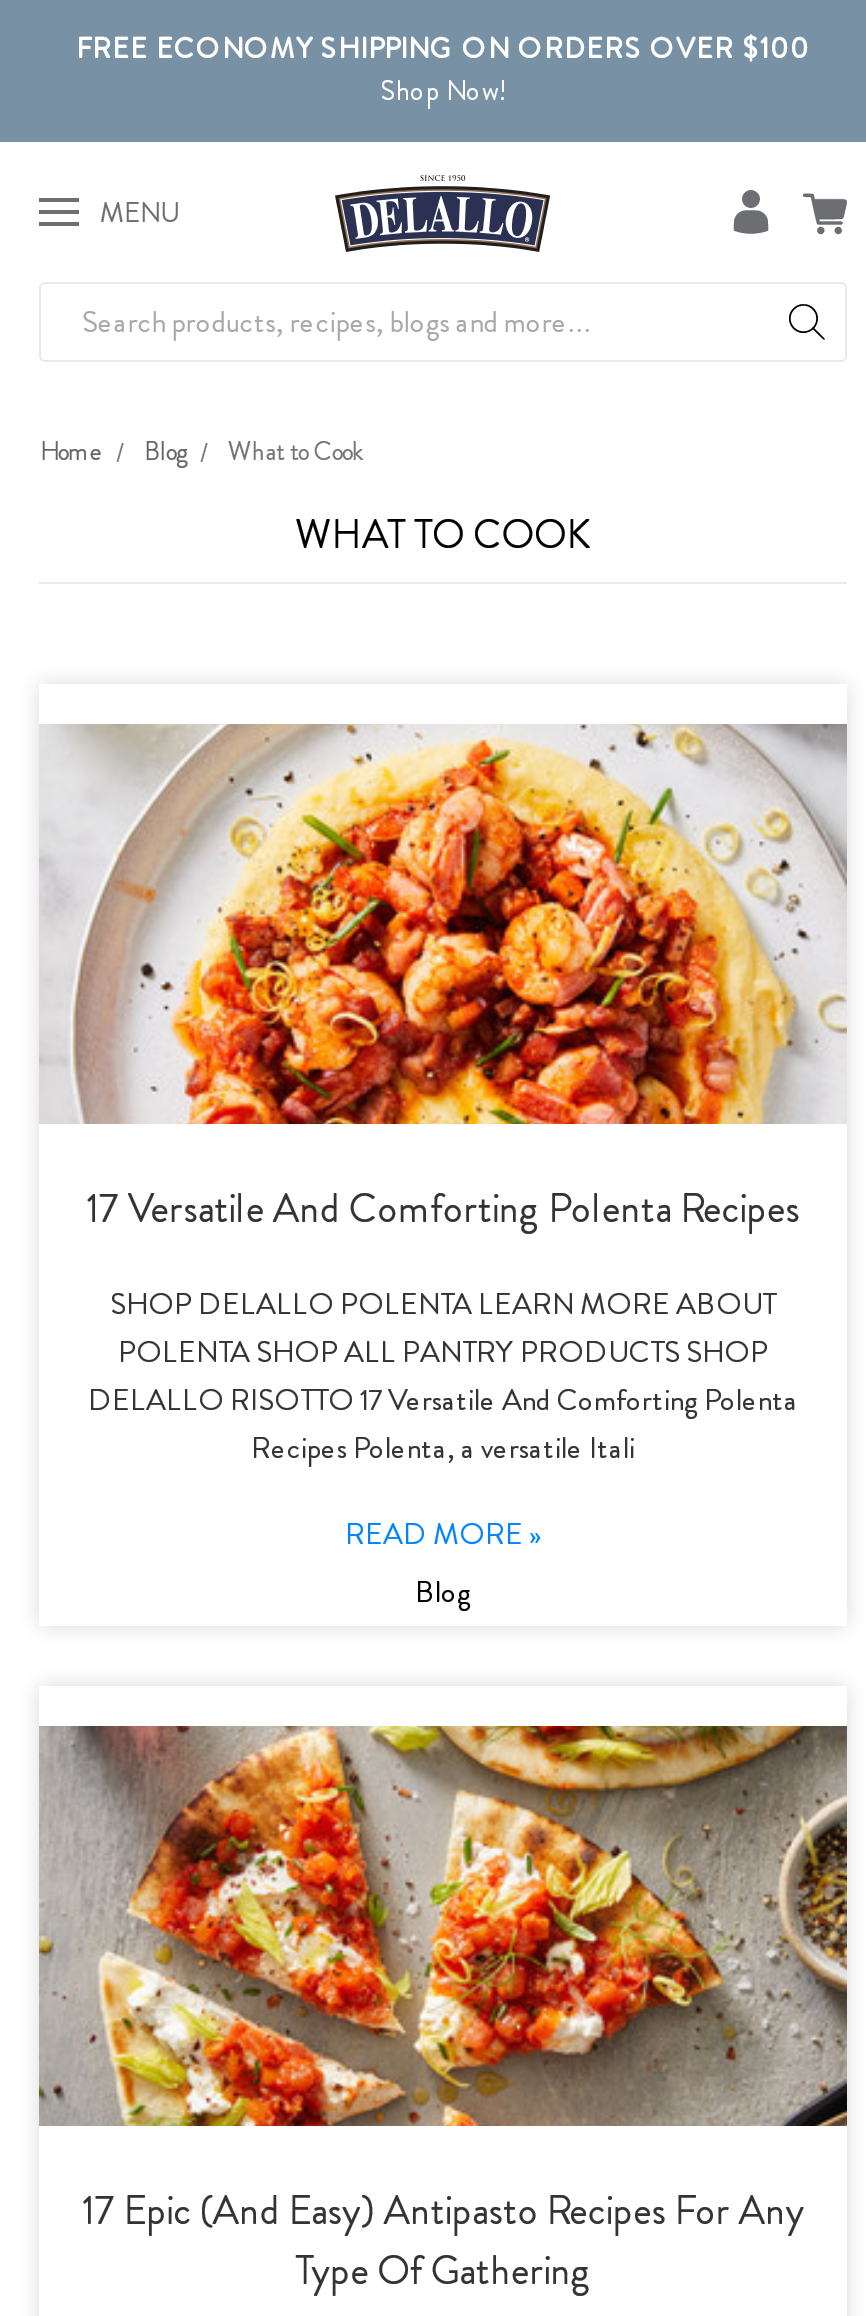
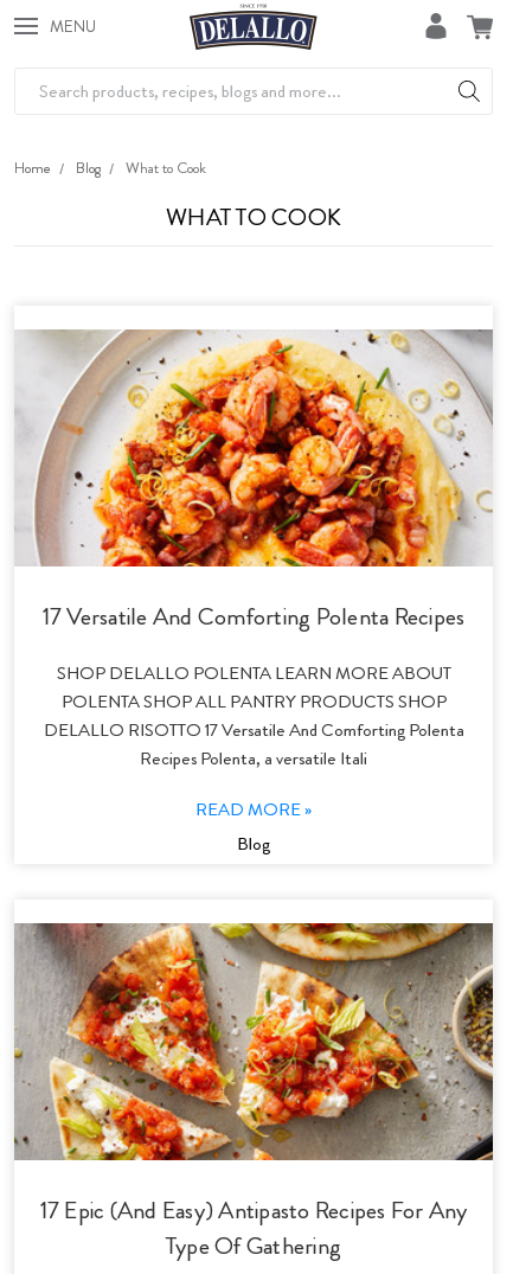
[76,28,810,110] FREE ECONOMY SHIPPING ON ORDERS OVER $100 | Shop Now! -> none

